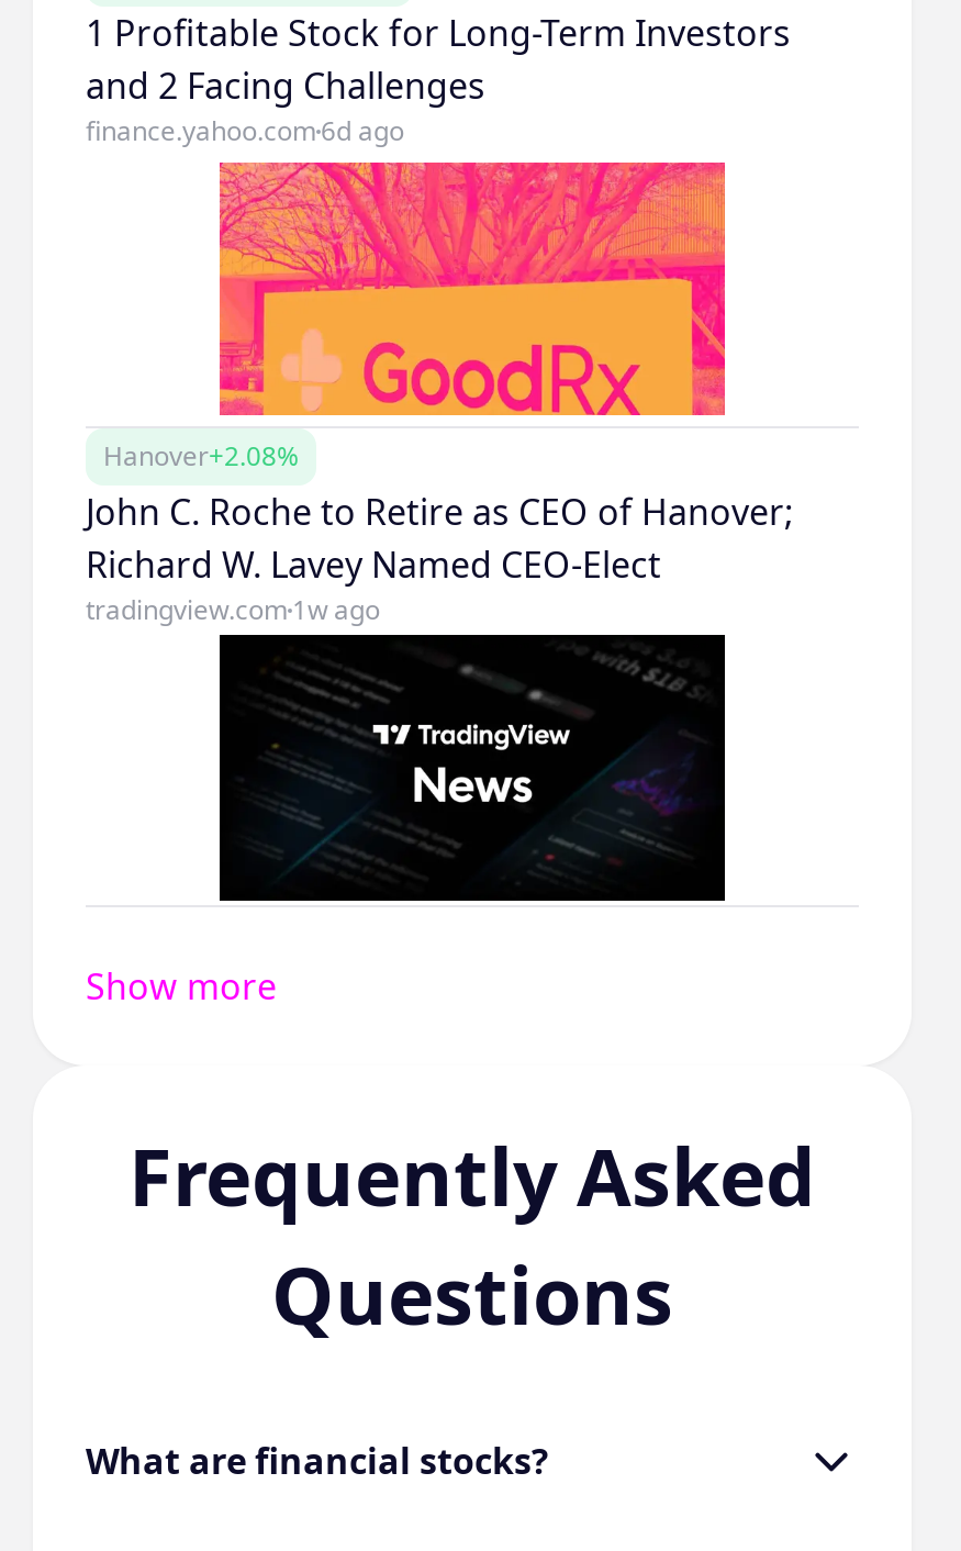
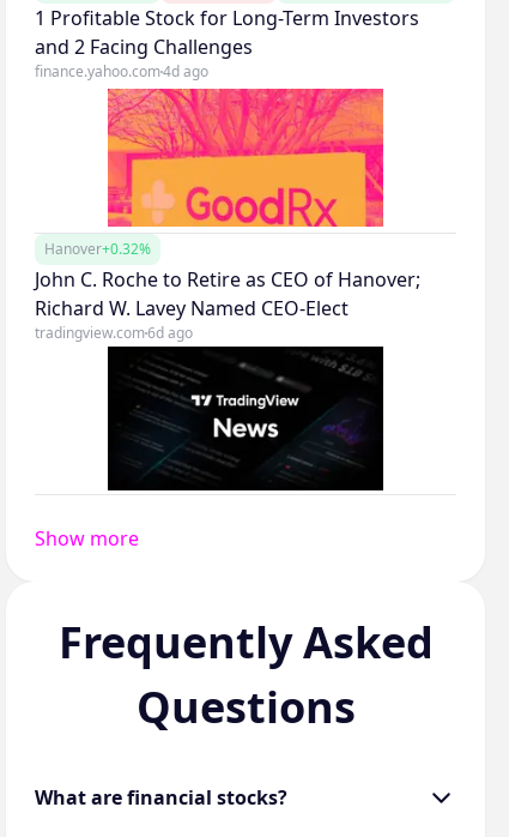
[86,111,404,149] finance.yahoo.com 6d ago -> [35,61,208,81] finance.yahoo.com 4d ago
[103,436,299,474] Hanover+2.08% -> [44,238,151,259] Hanover+0.32%
[86,590,380,627] tradingview.com 1w ago -> [35,322,193,342] tradingview.com 6d ago

